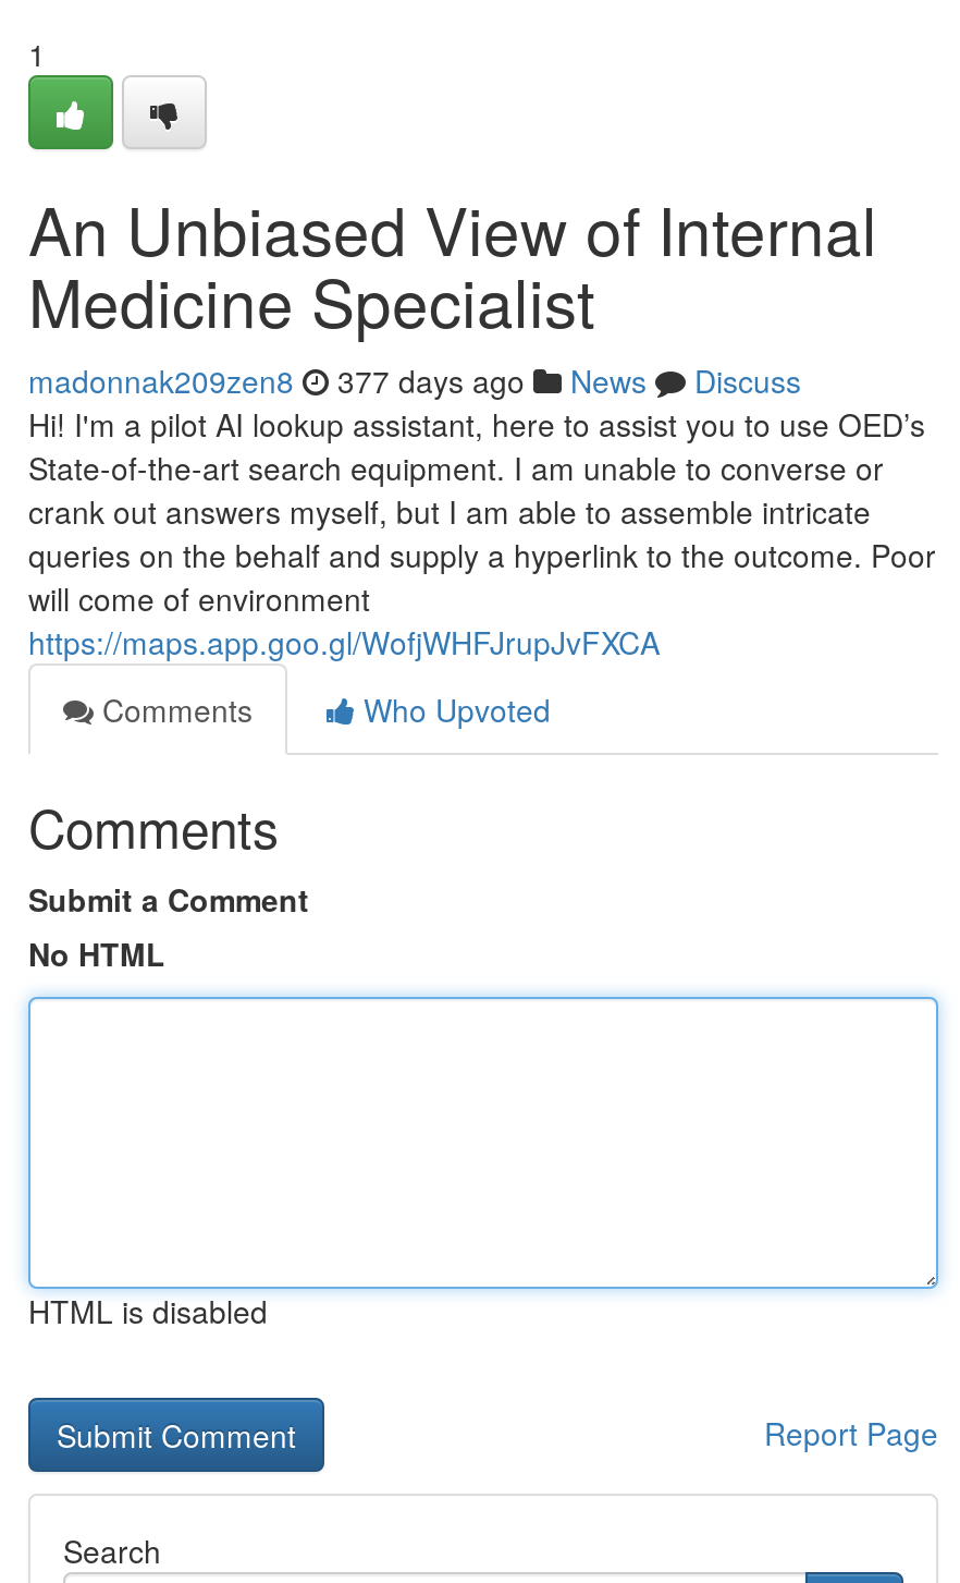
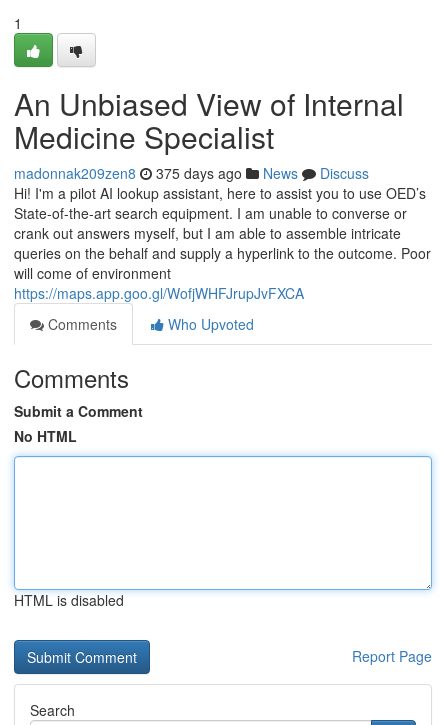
[28,358,801,402] madonnak209zen8 377 days ago News Discuss -> [14,163,369,183] madonnak209zen8 375 days ago News Discuss

